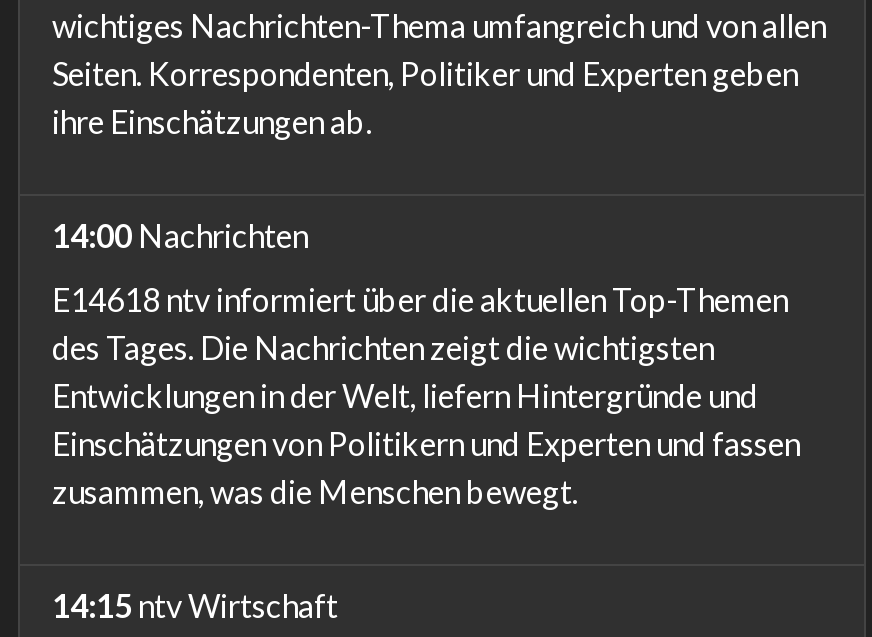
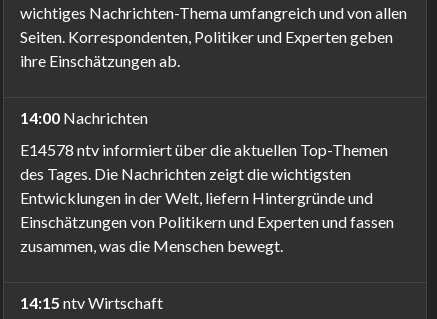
[52,280,788,318] E14618 ntv informiert über die aktuellen Top-Themen -> [20,140,388,159] E14578 ntv informiert über die aktuellen Top-Themen

